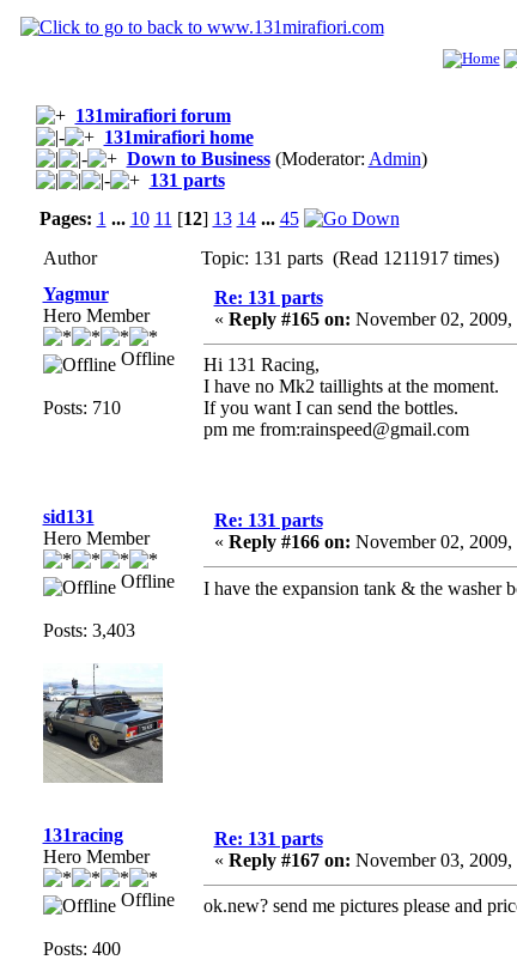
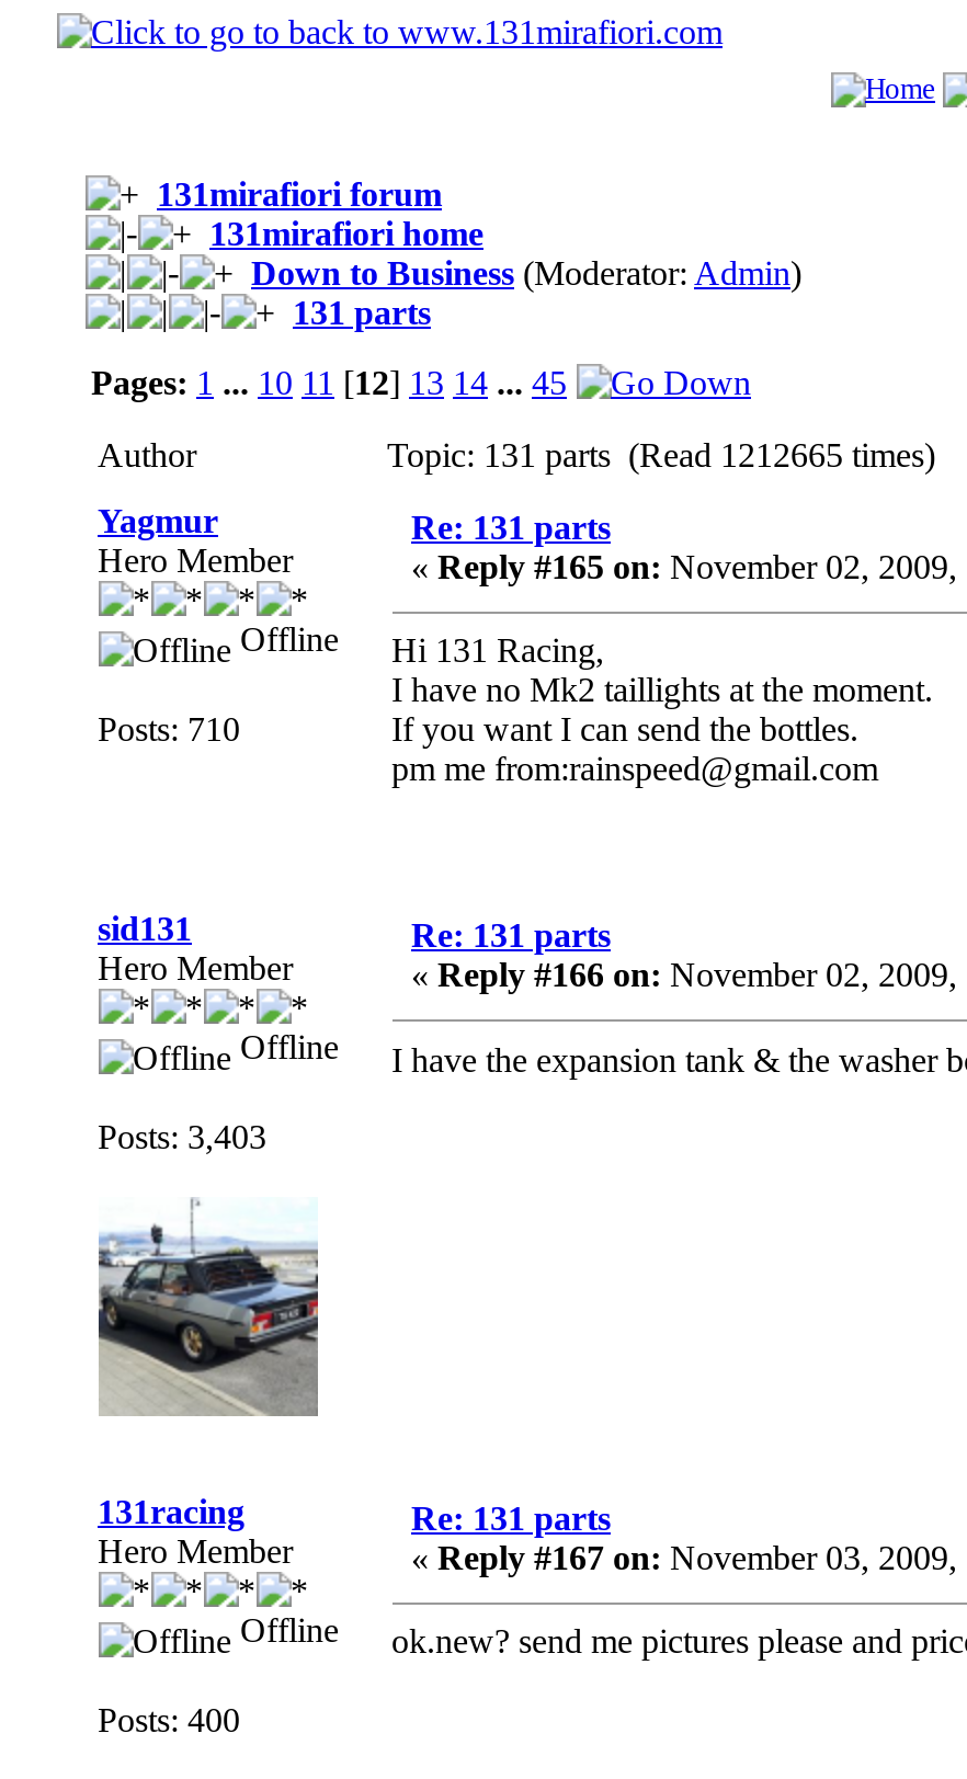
[200,248,498,268] Topic: 131 parts (Read 1211917 times) -> [387,436,935,474] Topic: 131 parts (Read 1212665 times)

